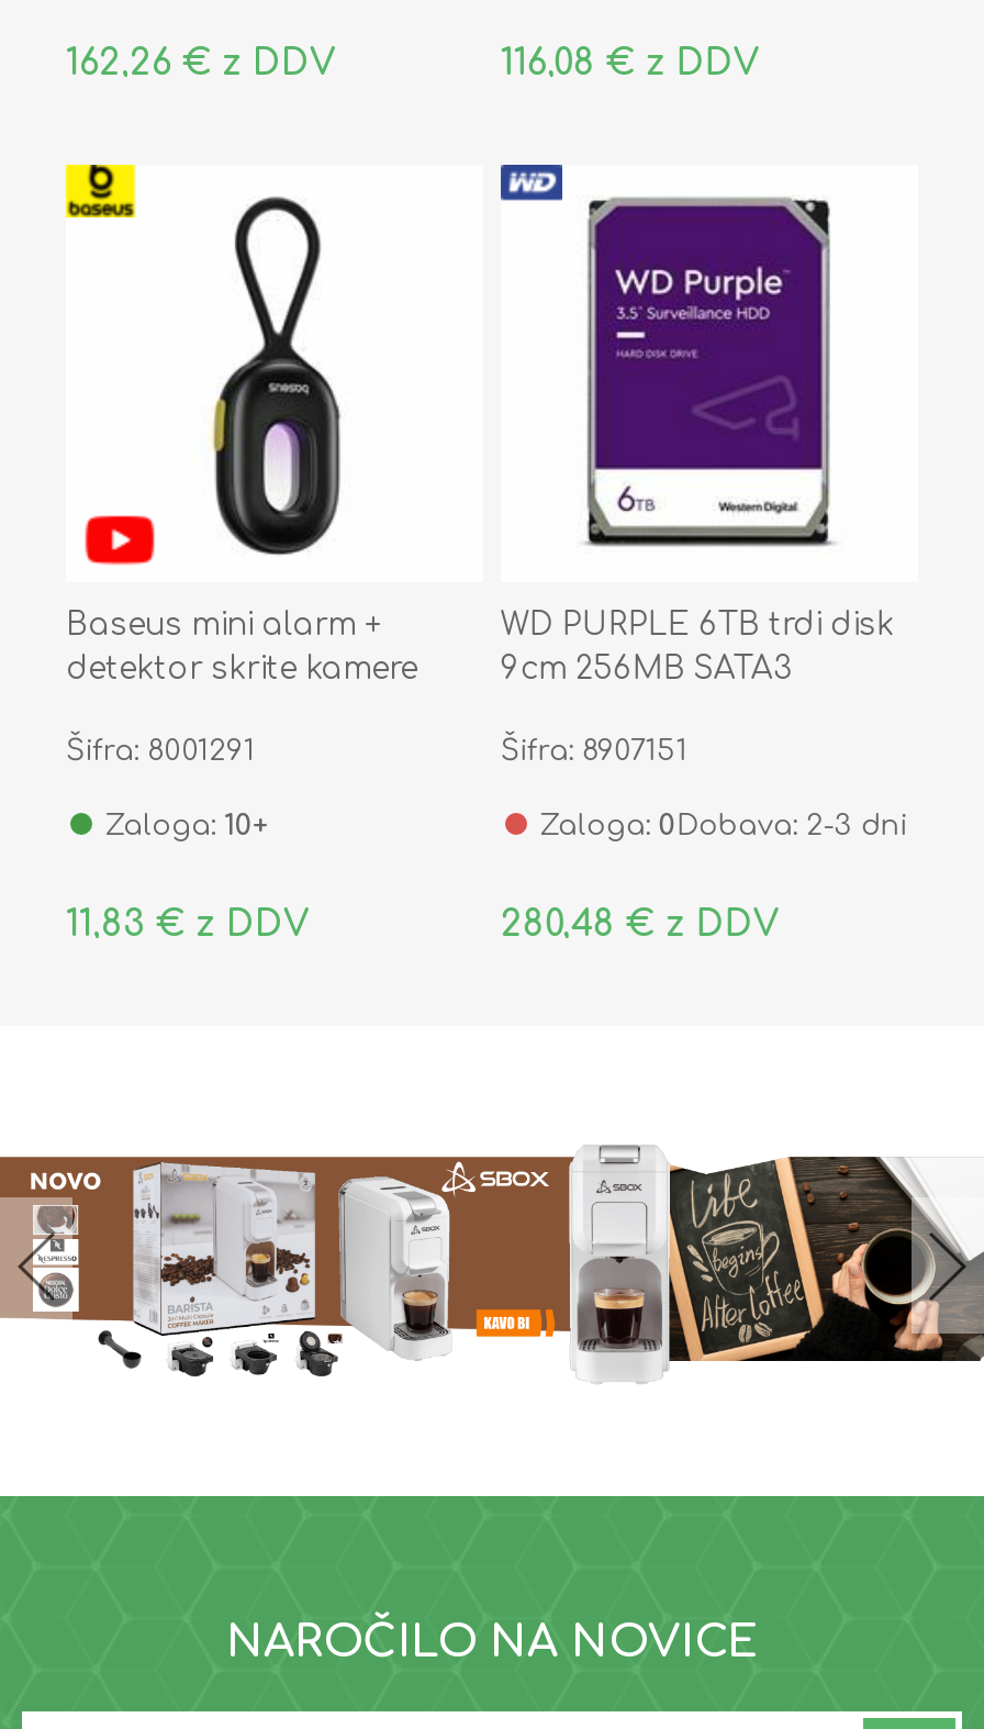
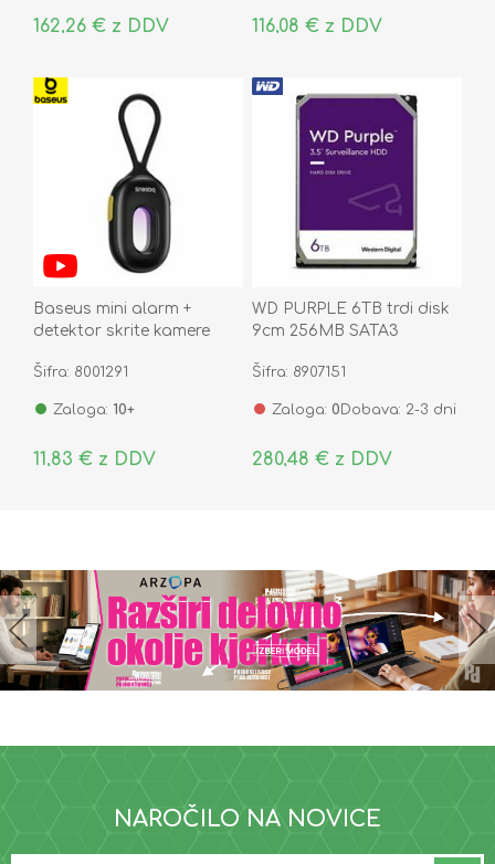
[7,1145,977,1384] [image] -> [3,569,492,692] [image]

